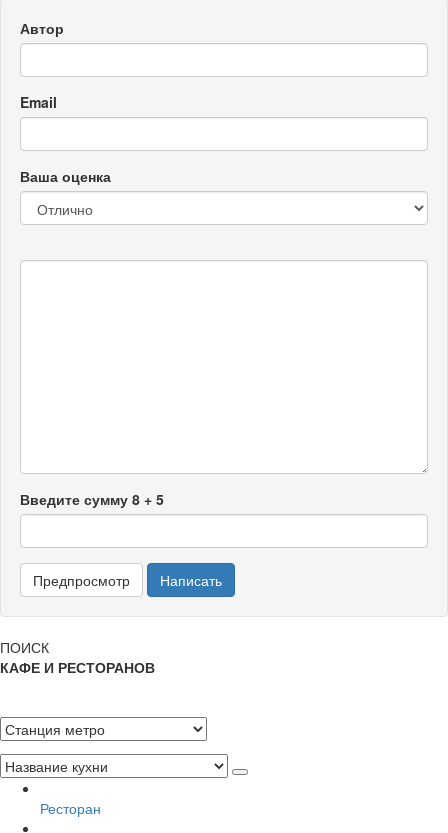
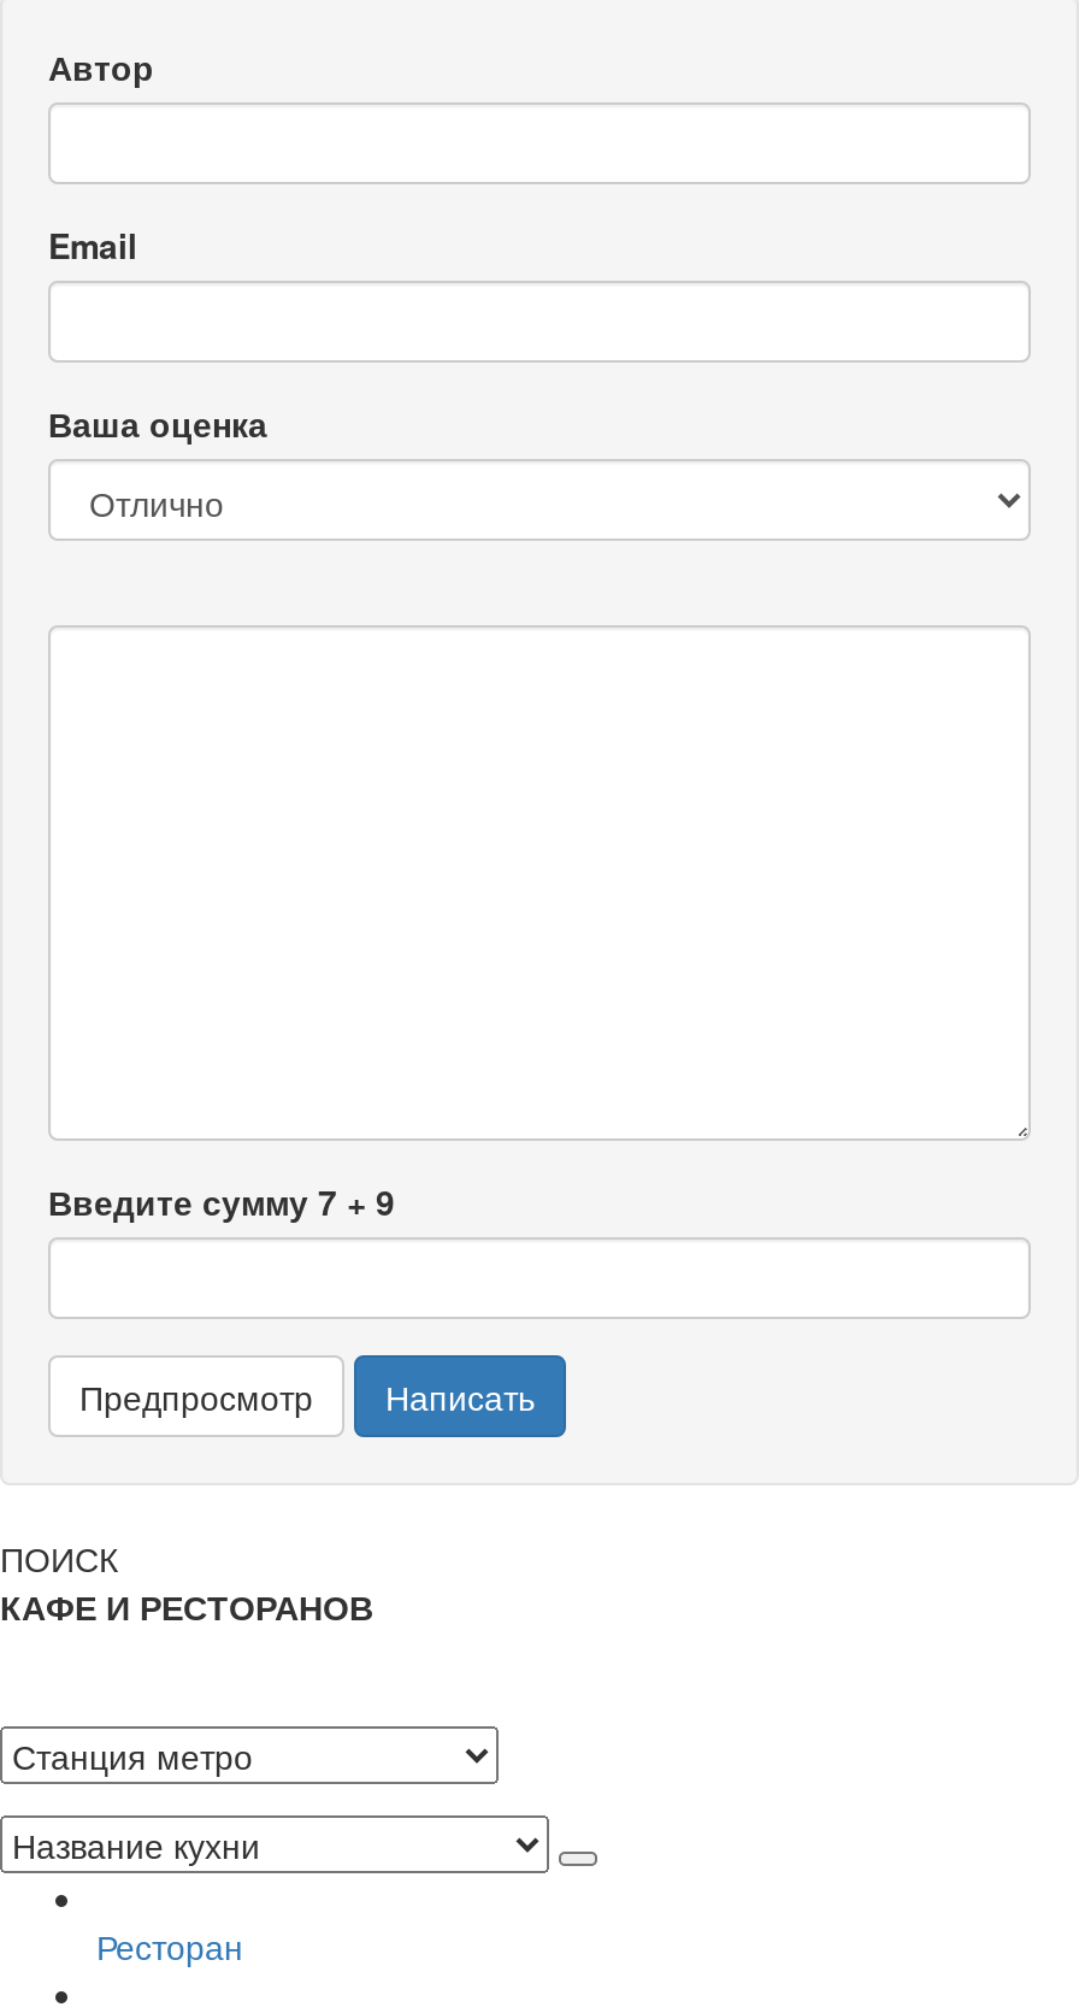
[20,489,164,509] Введите сумму 8 + 5 -> [48,1178,395,1226] Введите сумму 7 + 9

